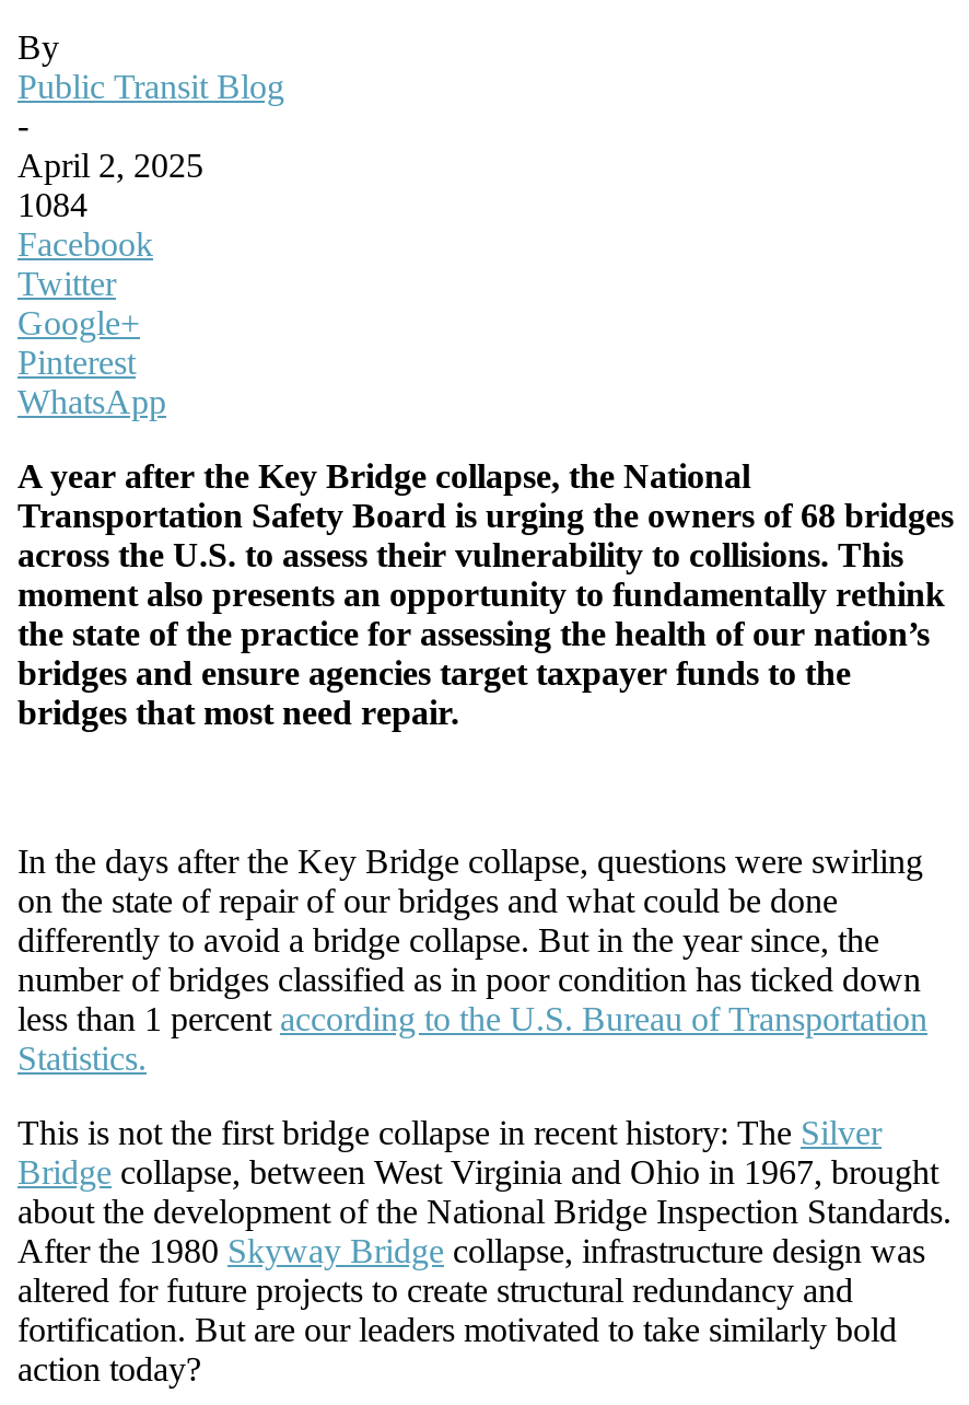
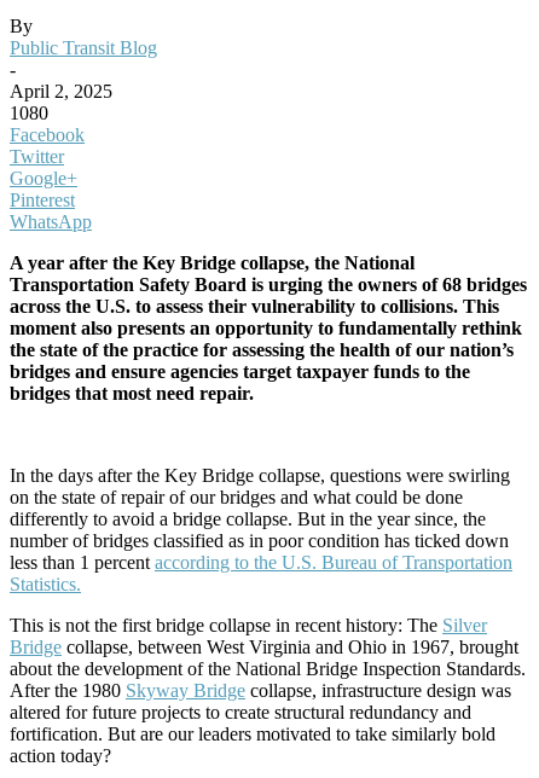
[17,186,87,223] 1084 -> [10,103,48,123] 1080

